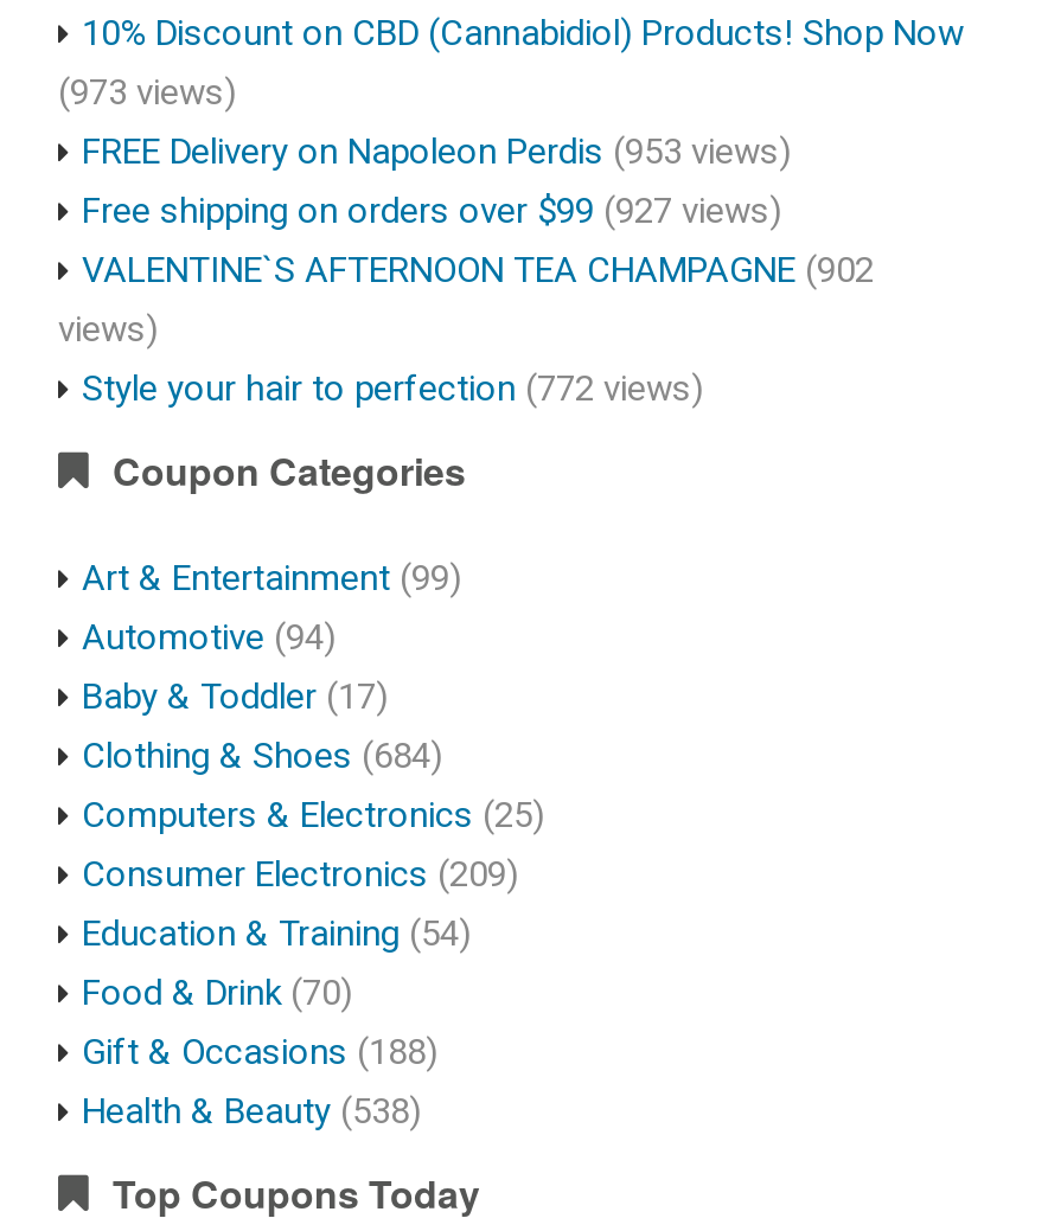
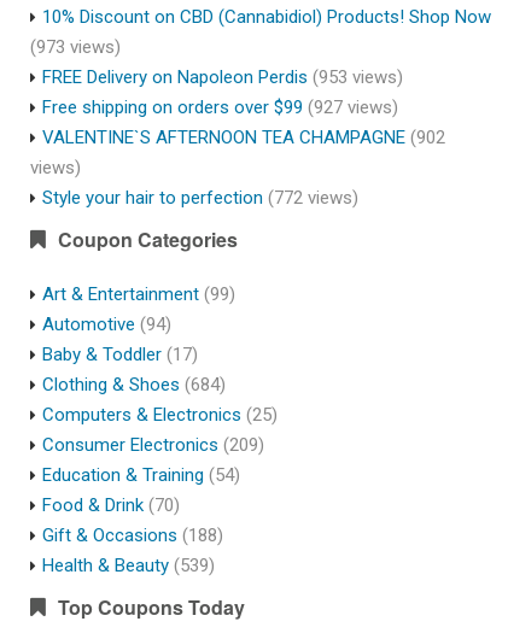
[82,1089,421,1132] Health & Beauty (538) -> [42,554,215,576] Health & Beauty (539)

